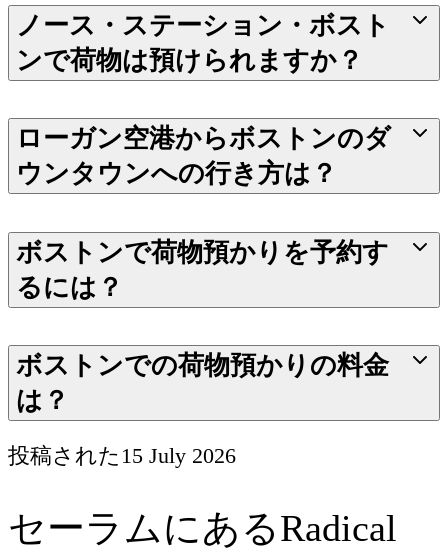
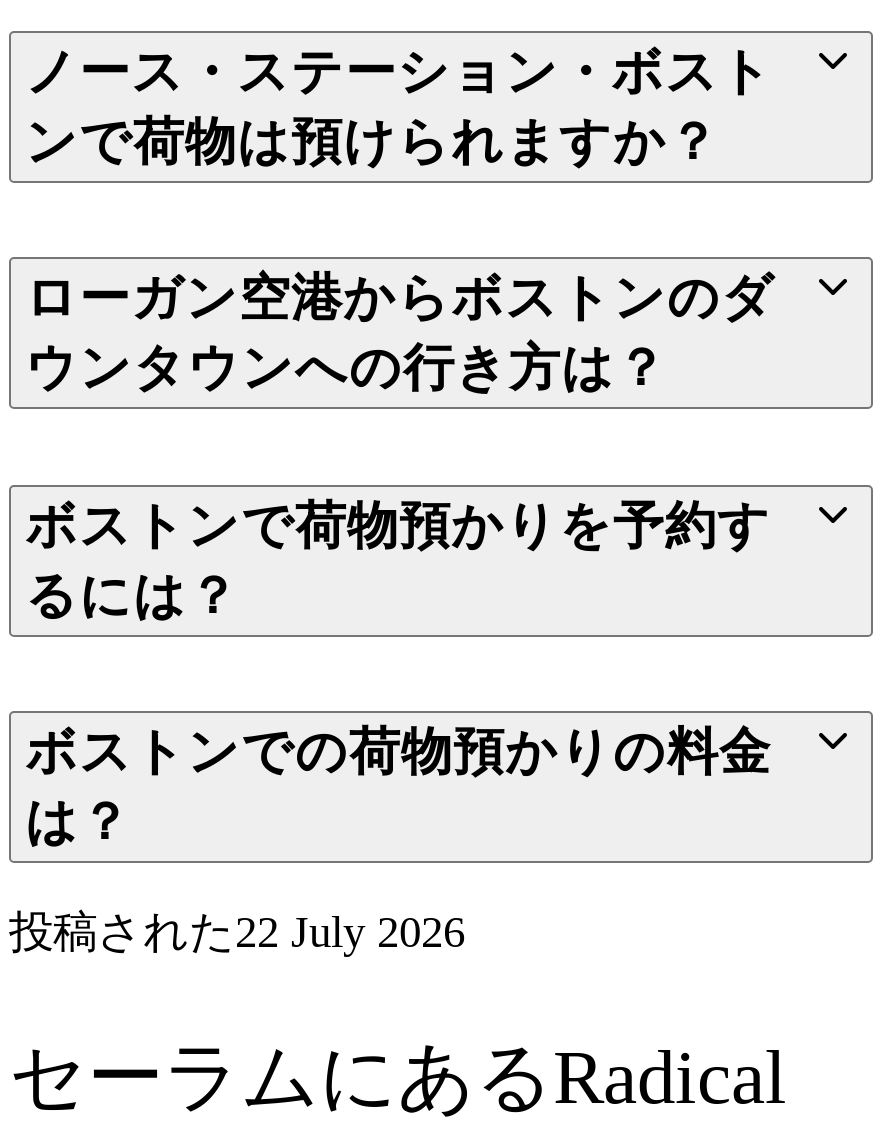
[8,443,236,468] 投稿された15 July 2026 -> [9,907,465,957] 投稿された22 July 2026

